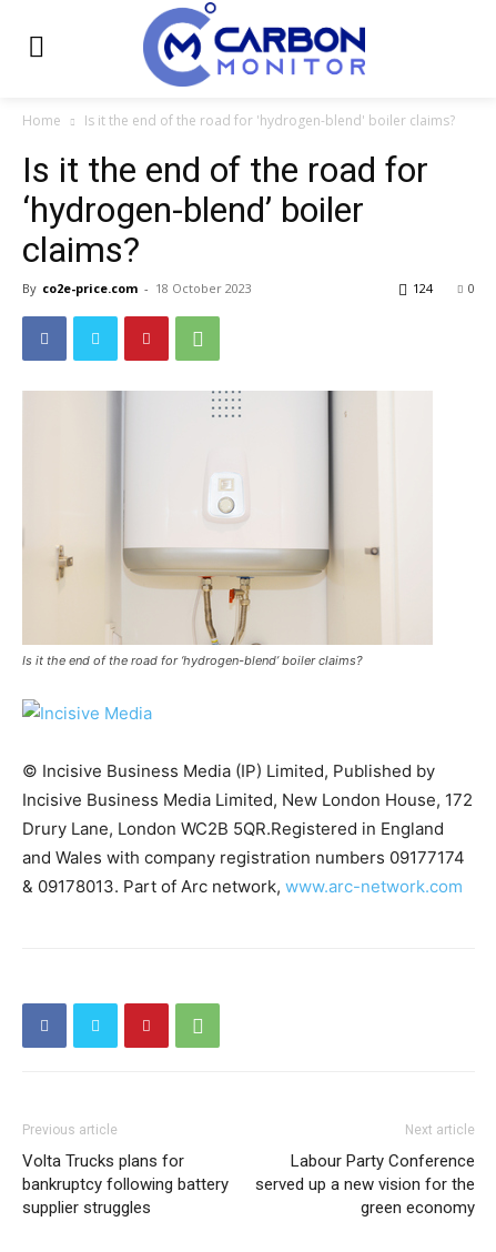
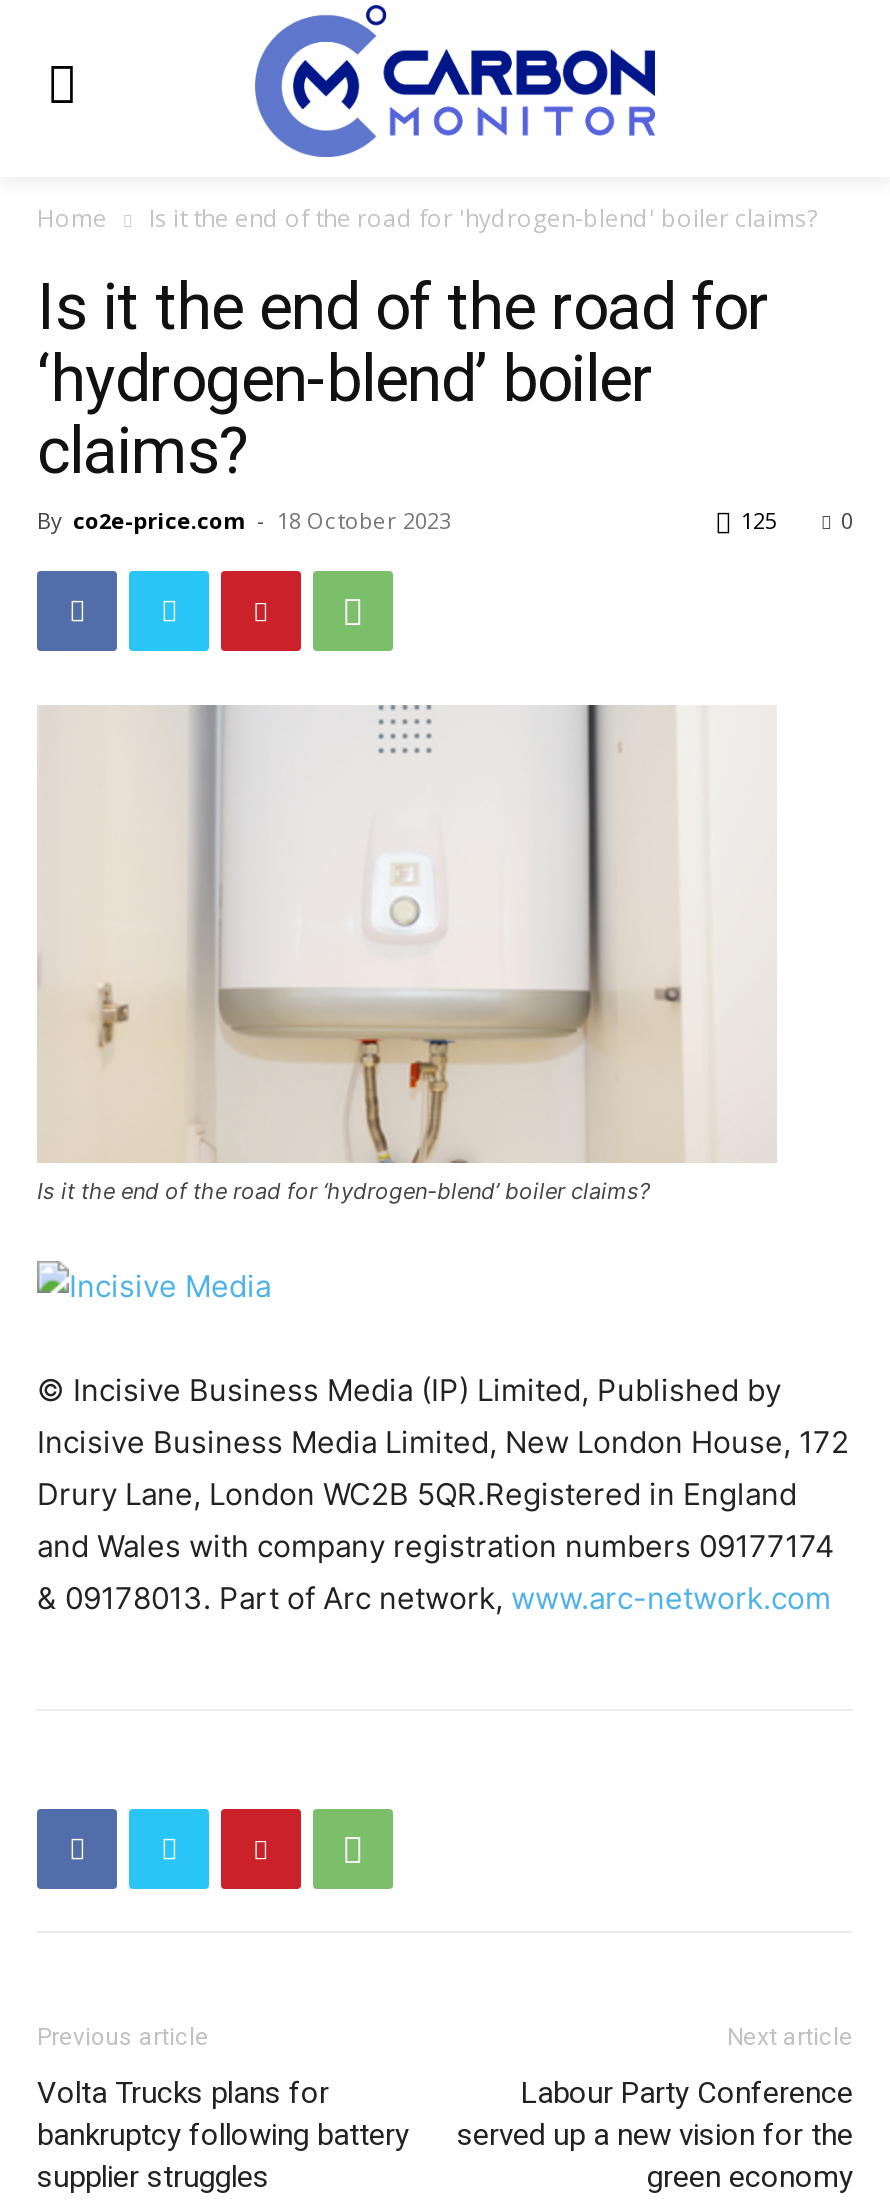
[413,280,433,296] 124 -> [741,505,777,535] 125

